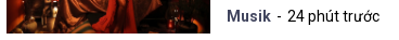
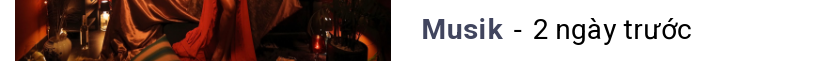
[227,7,380,25] Musik 24 phút trước -> [421,14,691,46] Musik 2 ngày trước

